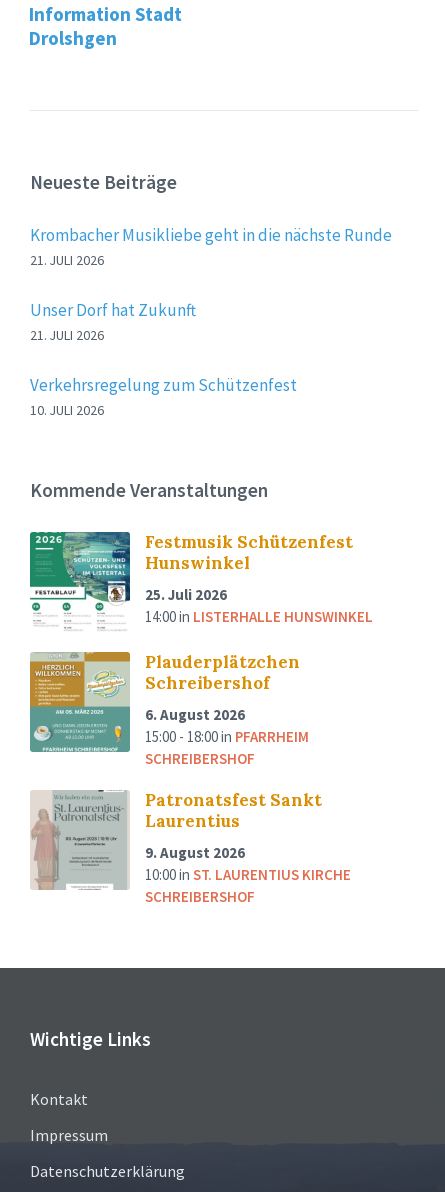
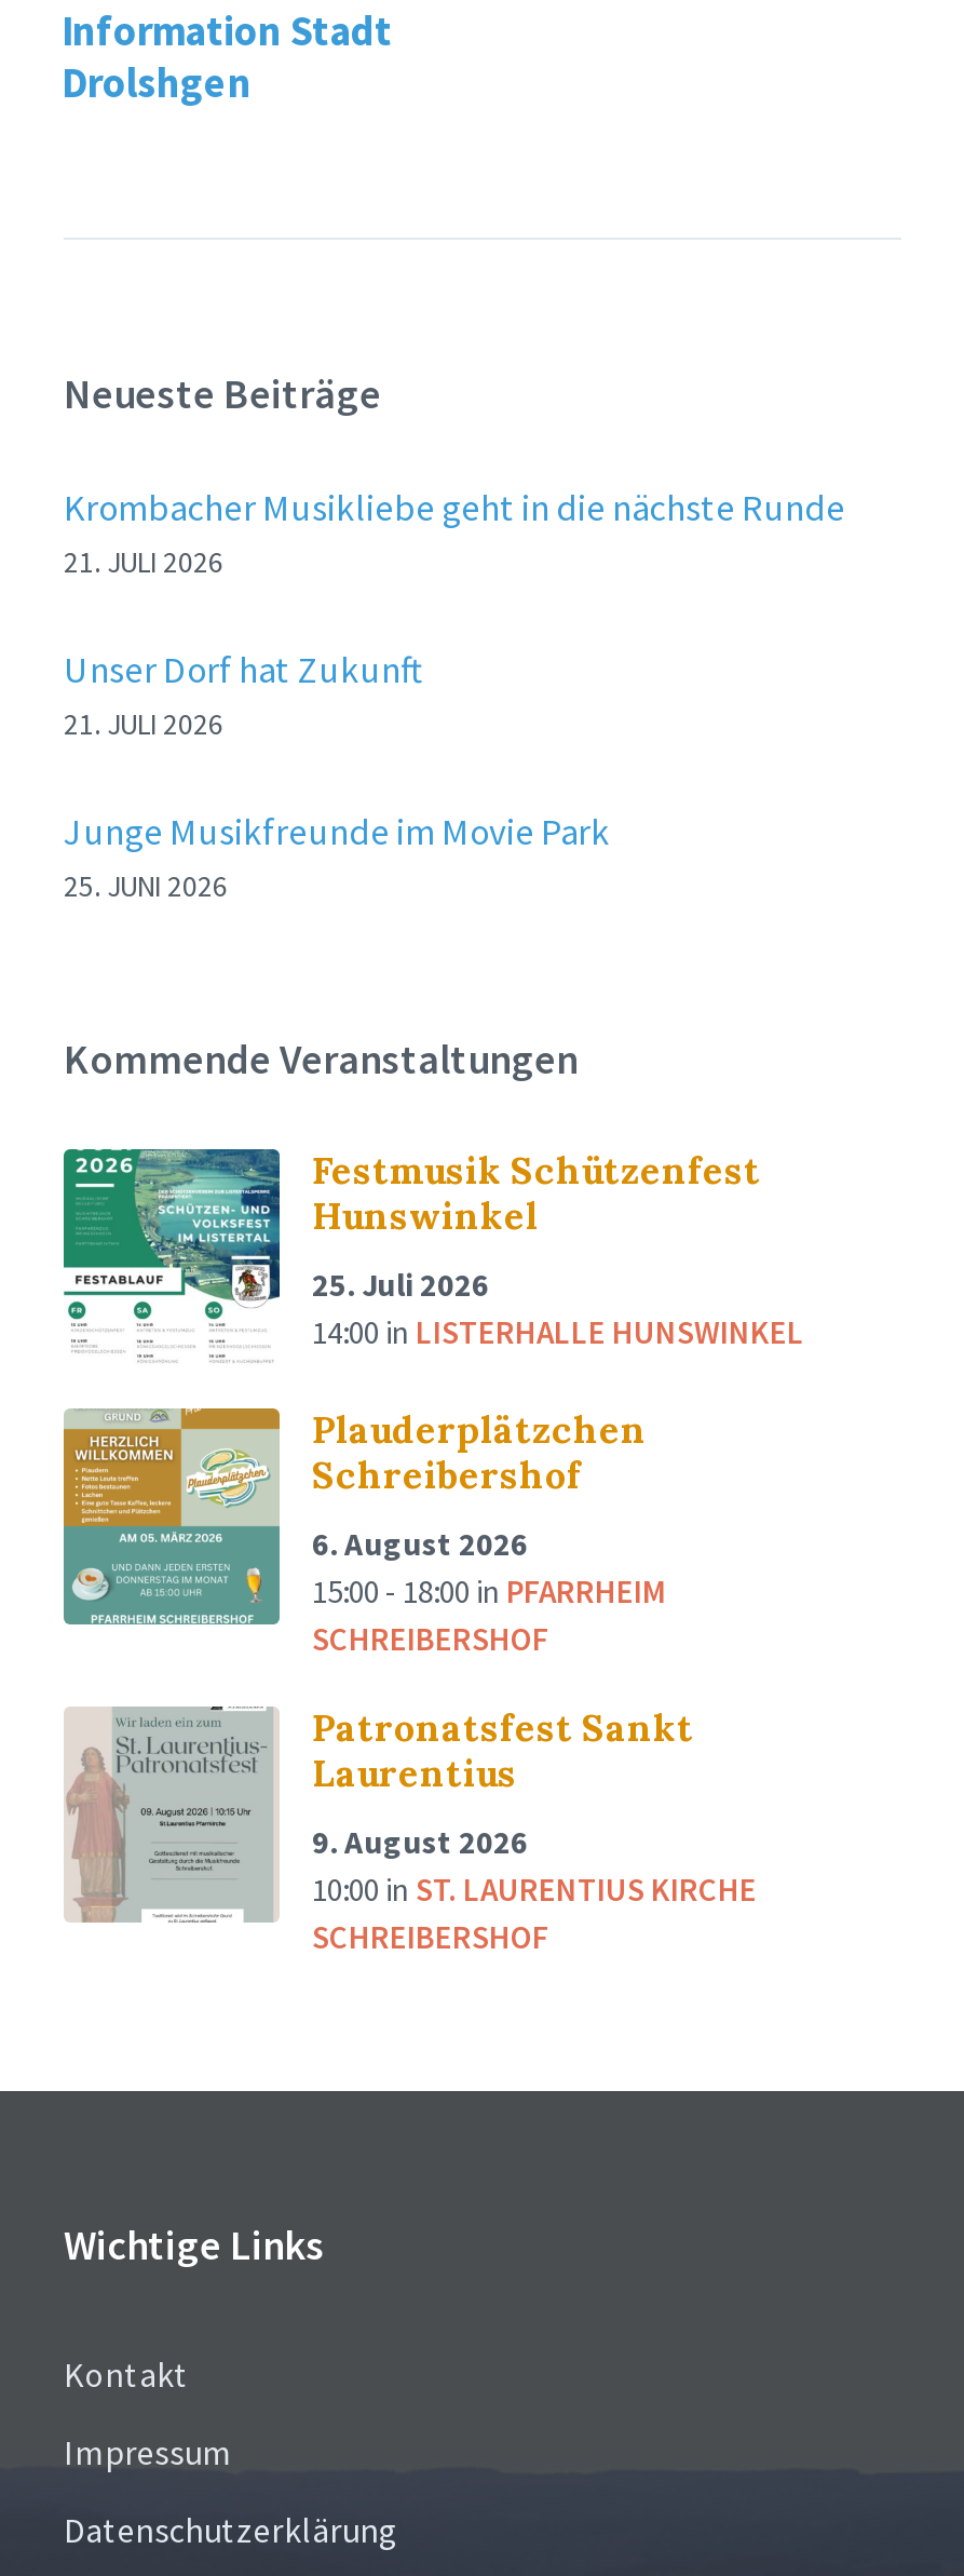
[30,374,297,419] Verkehrsregelung zum Schützenfest | 10. JULI 2026 -> [64,808,610,905] Junge Musikfreunde im Movie Park | 25. JUNI 2026

